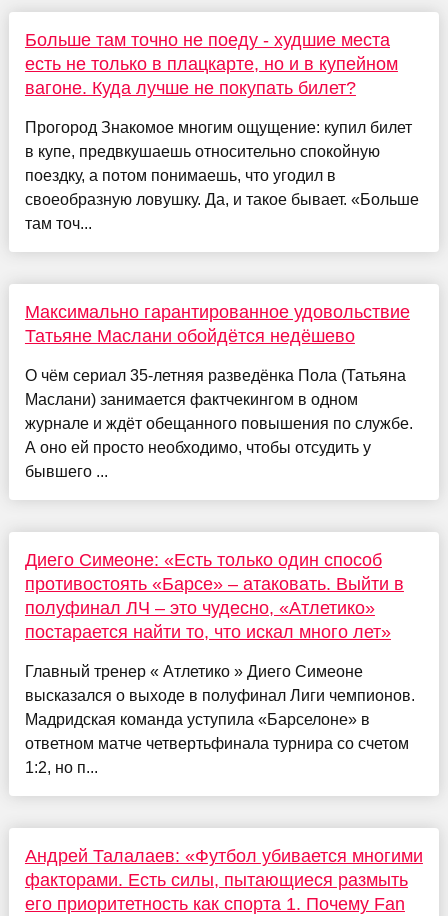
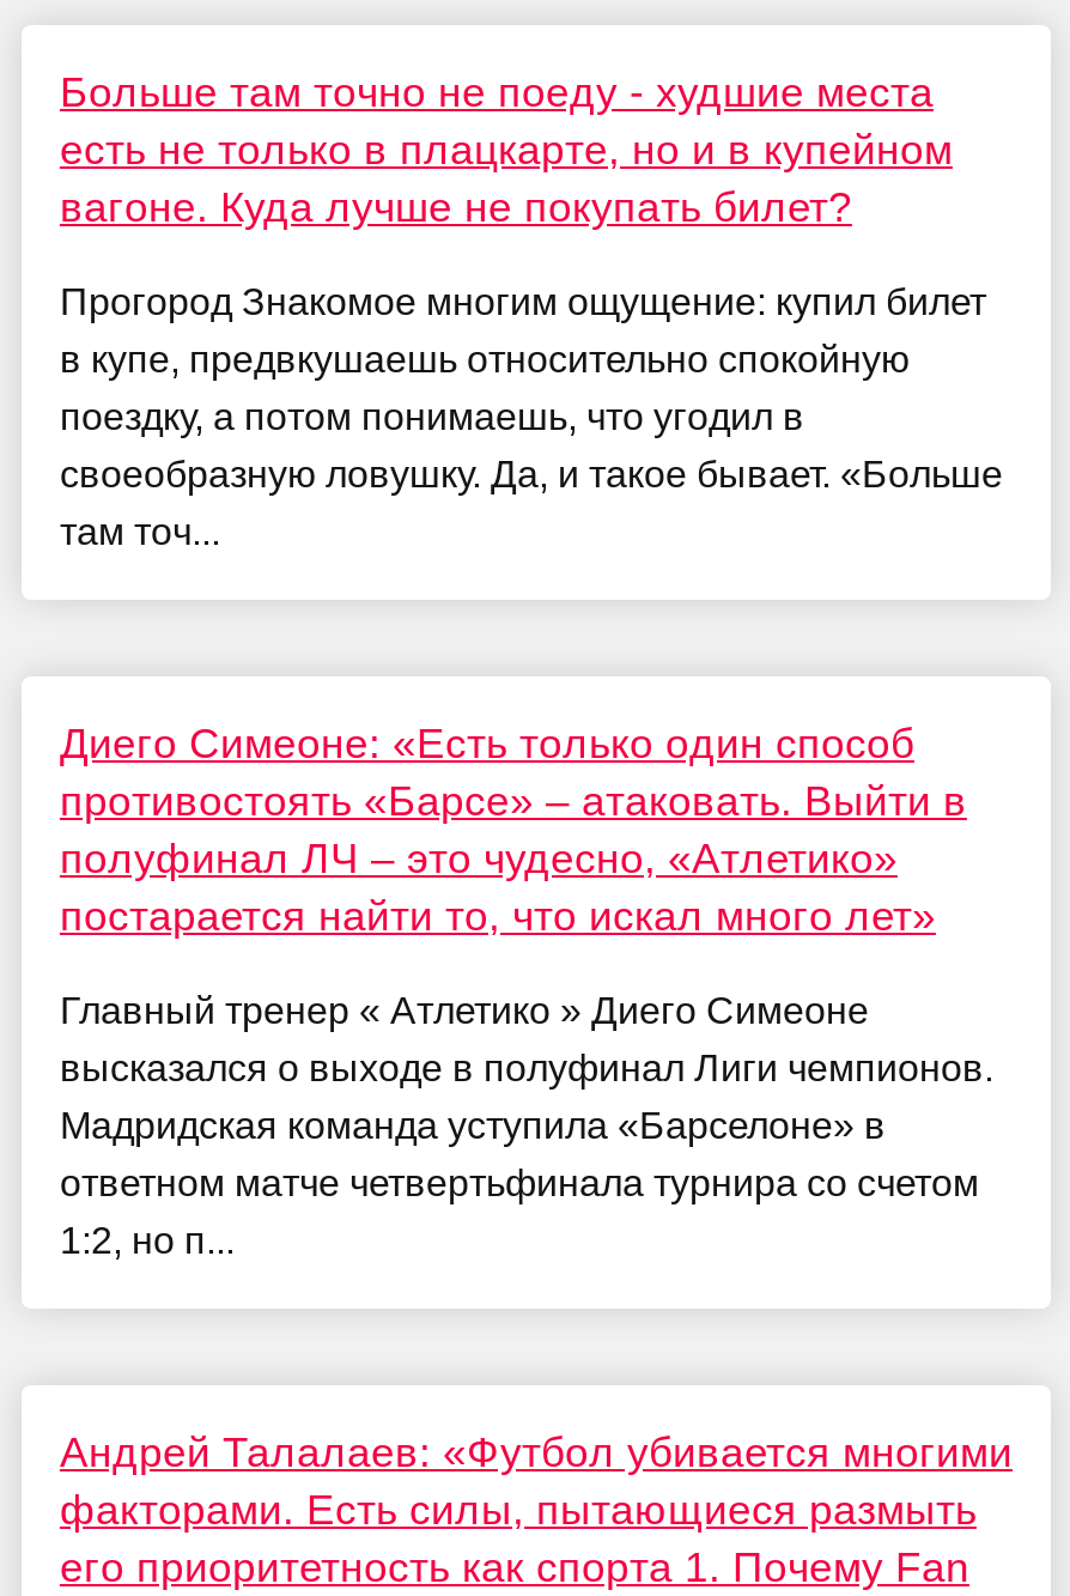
[25,302,413,480] Максимально гарантированное удовольствие | Татьяне Маслани обойдётся недёшево | О чём сериал 35-летняя разведёнка Пола (Татьяна | Маслани) занимается фактчекингом в одном | журнале и ждёт обещанного повышения по службе. | А оно ей просто необходимо, чтобы отсудить у | бывшего ... -> none

